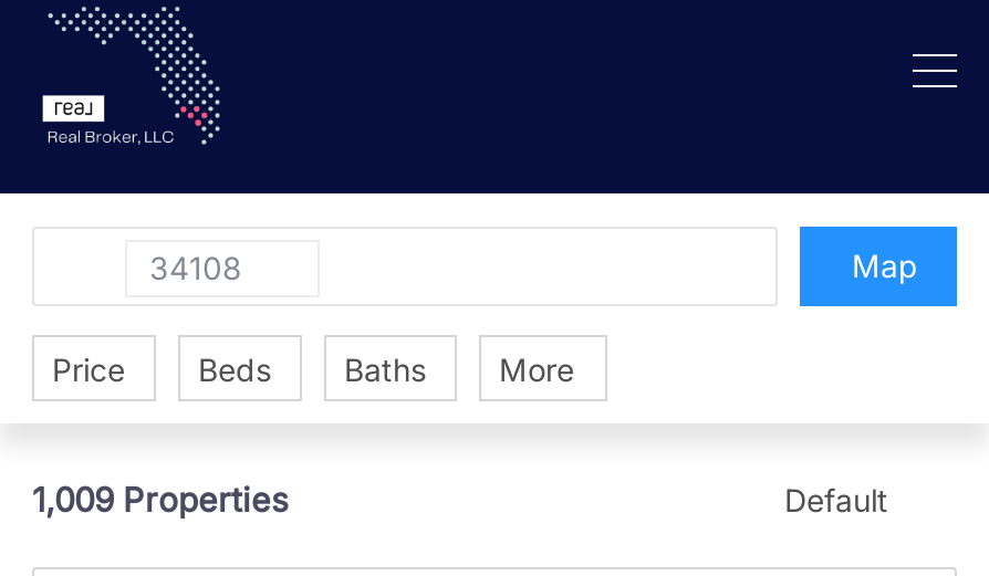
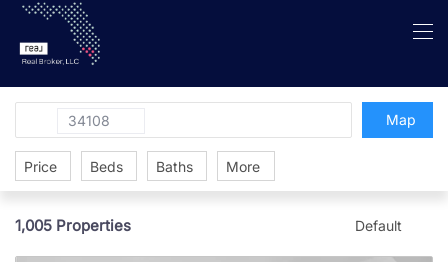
[32,479,289,521] 1,009 Properties -> [15,216,131,235] 1,005 Properties

